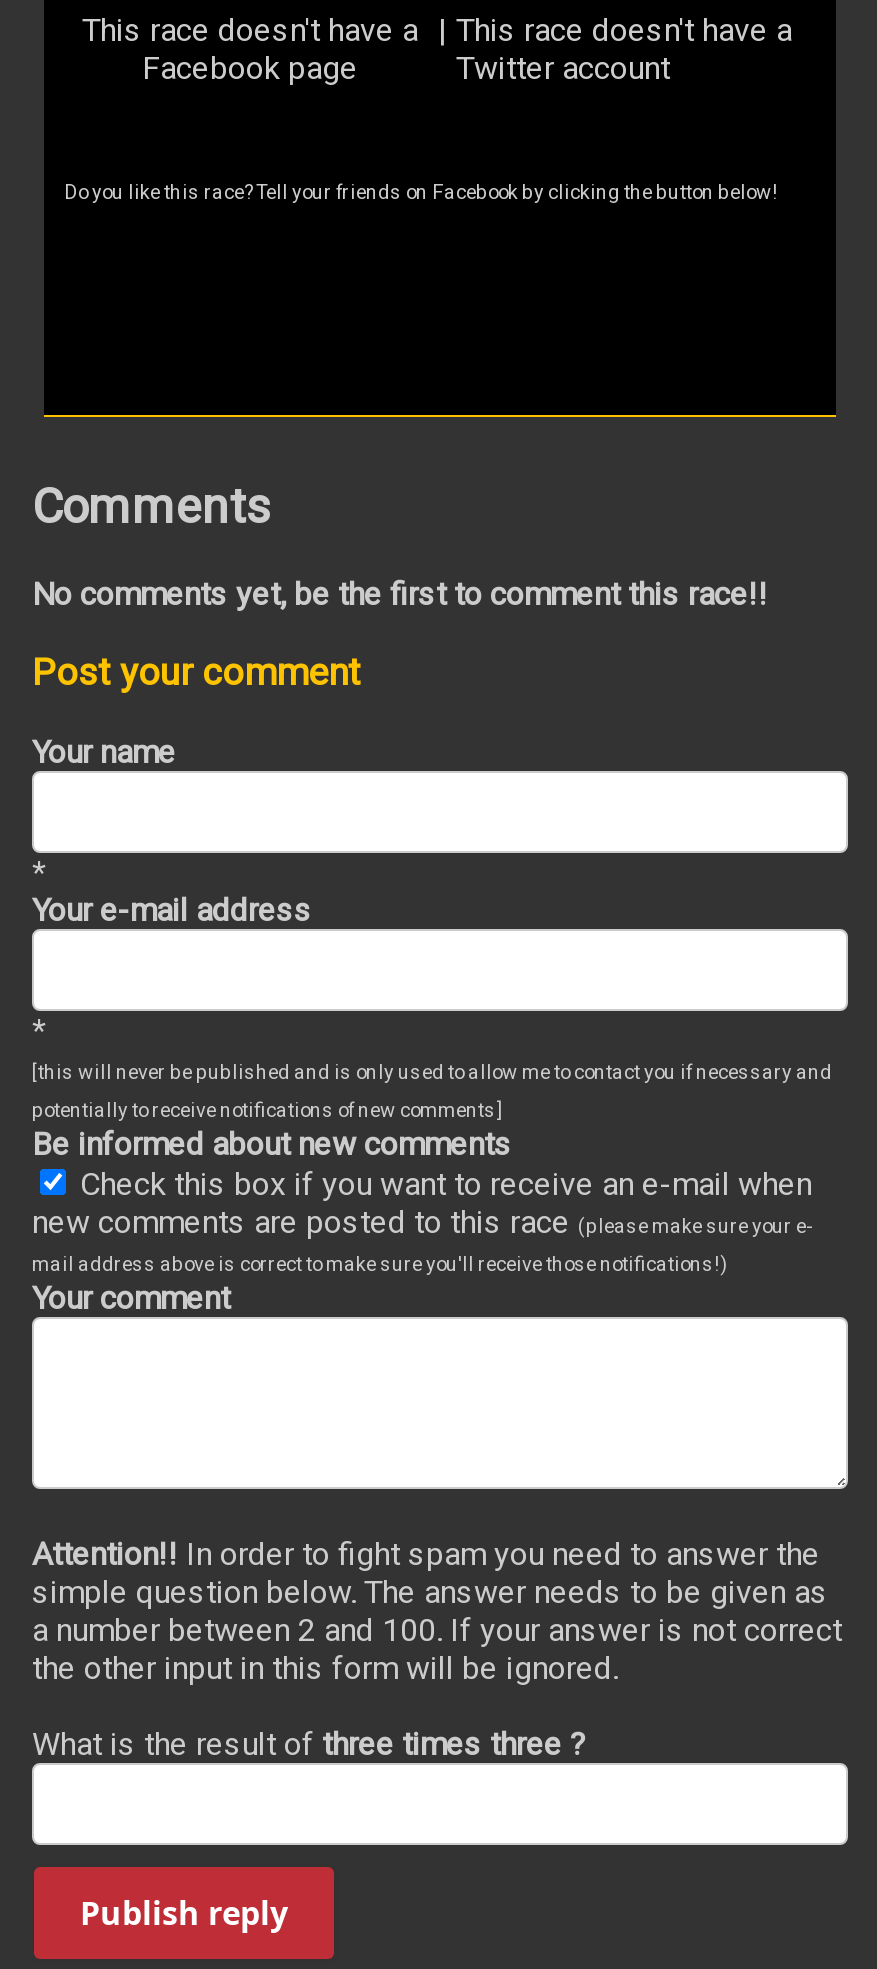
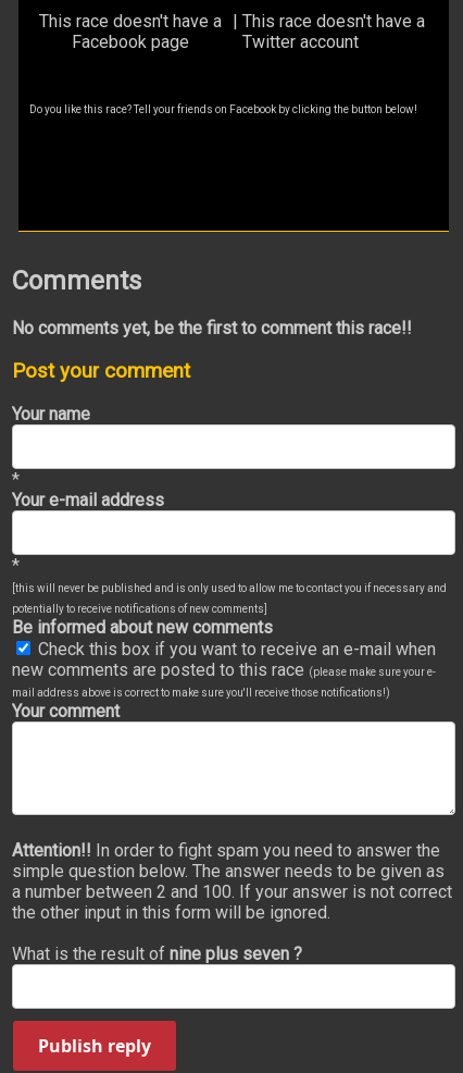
[32,1724,586,1762] What is the result of three times three ? -> [12,943,302,964] What is the result of nine plus seven ?

